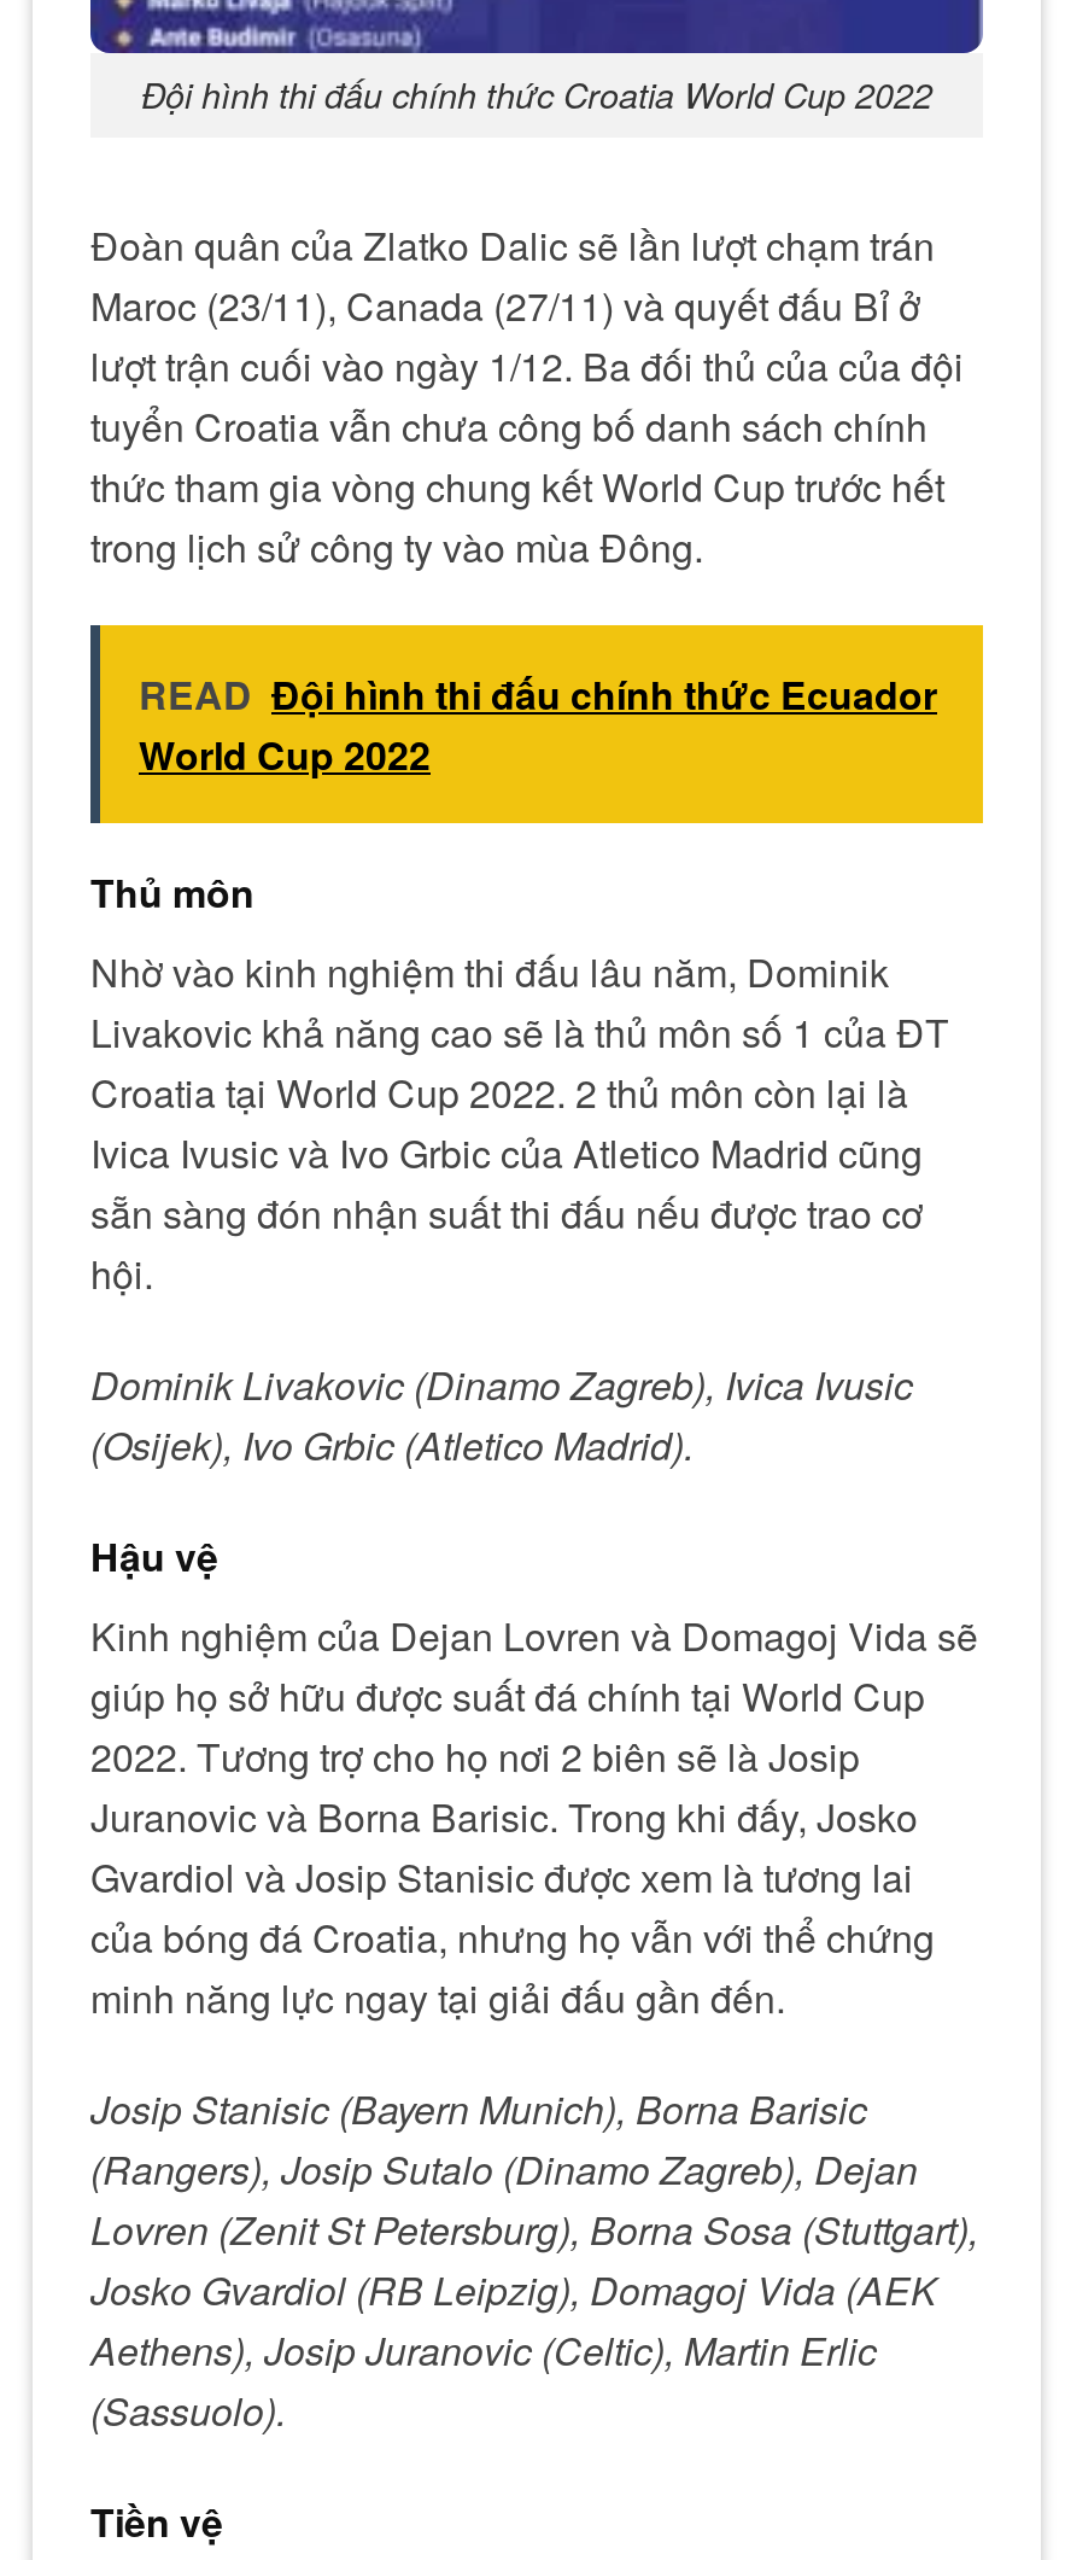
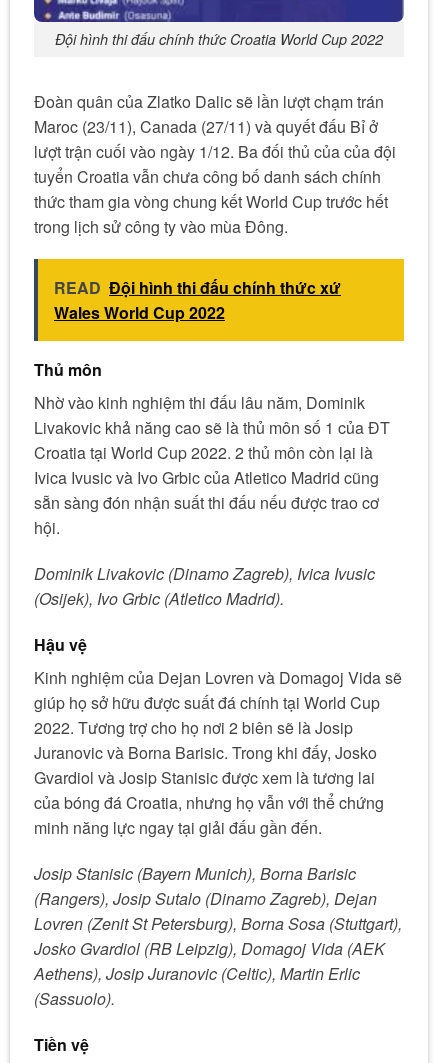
[139,667,937,783] READ Đội hình thi đấu chính thức Ecuador | World Cup 2022 -> [54,276,341,324] READ Đội hình thi đấu chính thức xứ | Wales World Cup 2022

